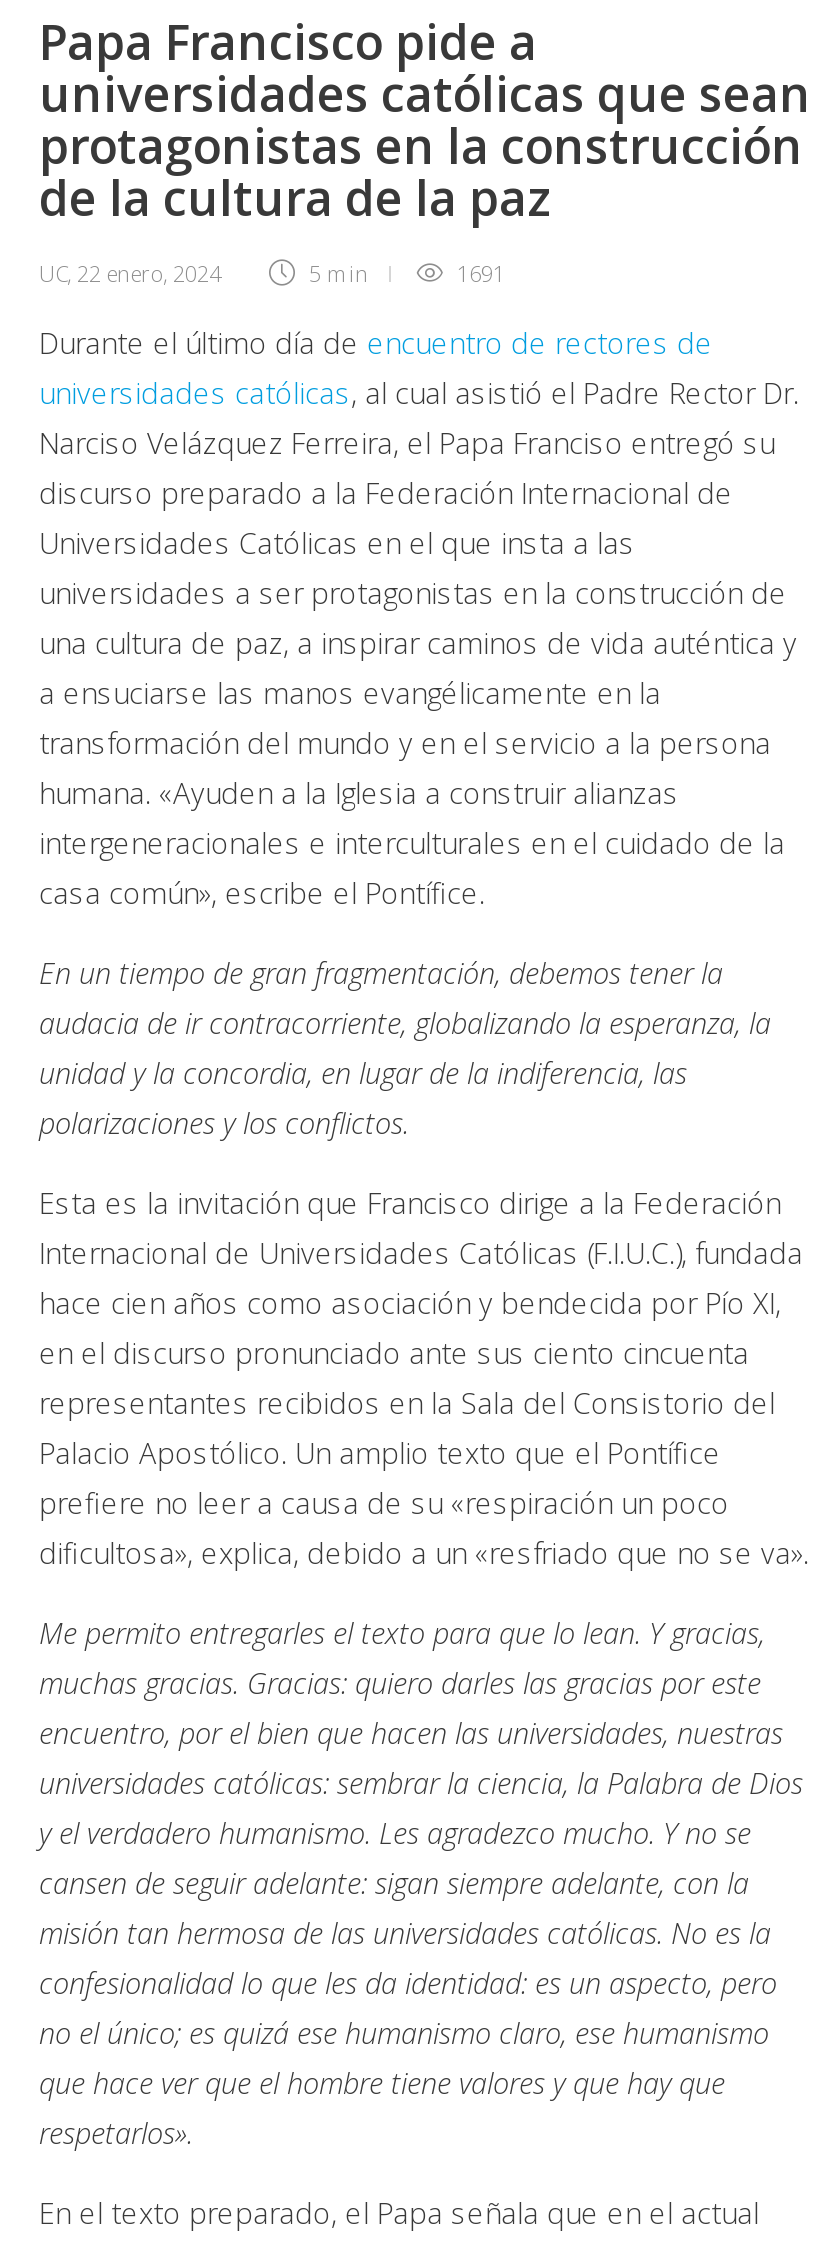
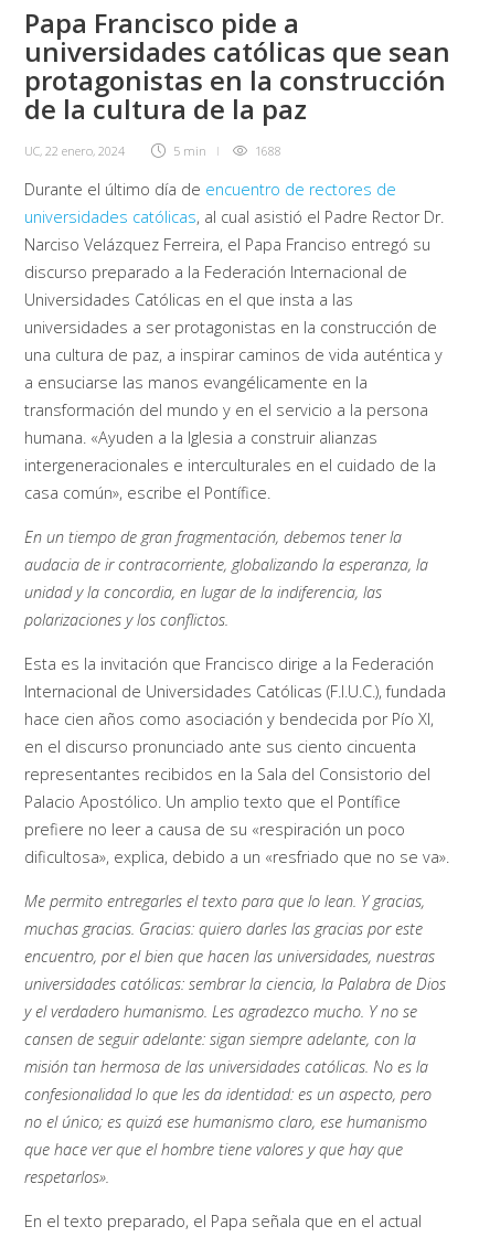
[451,258,505,288] 1691 -> [252,143,281,159] 1688

